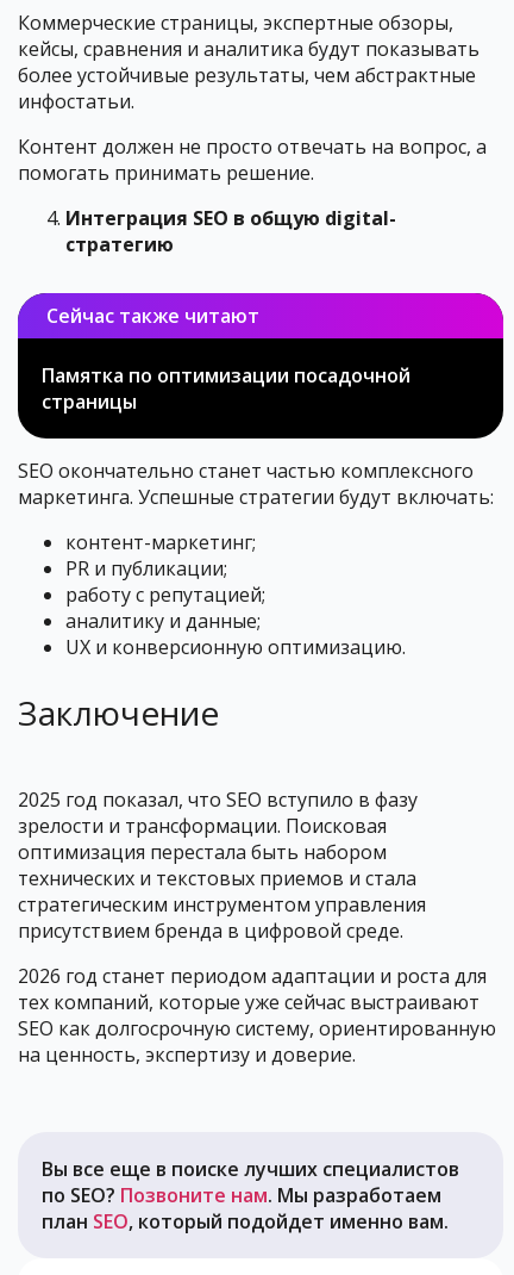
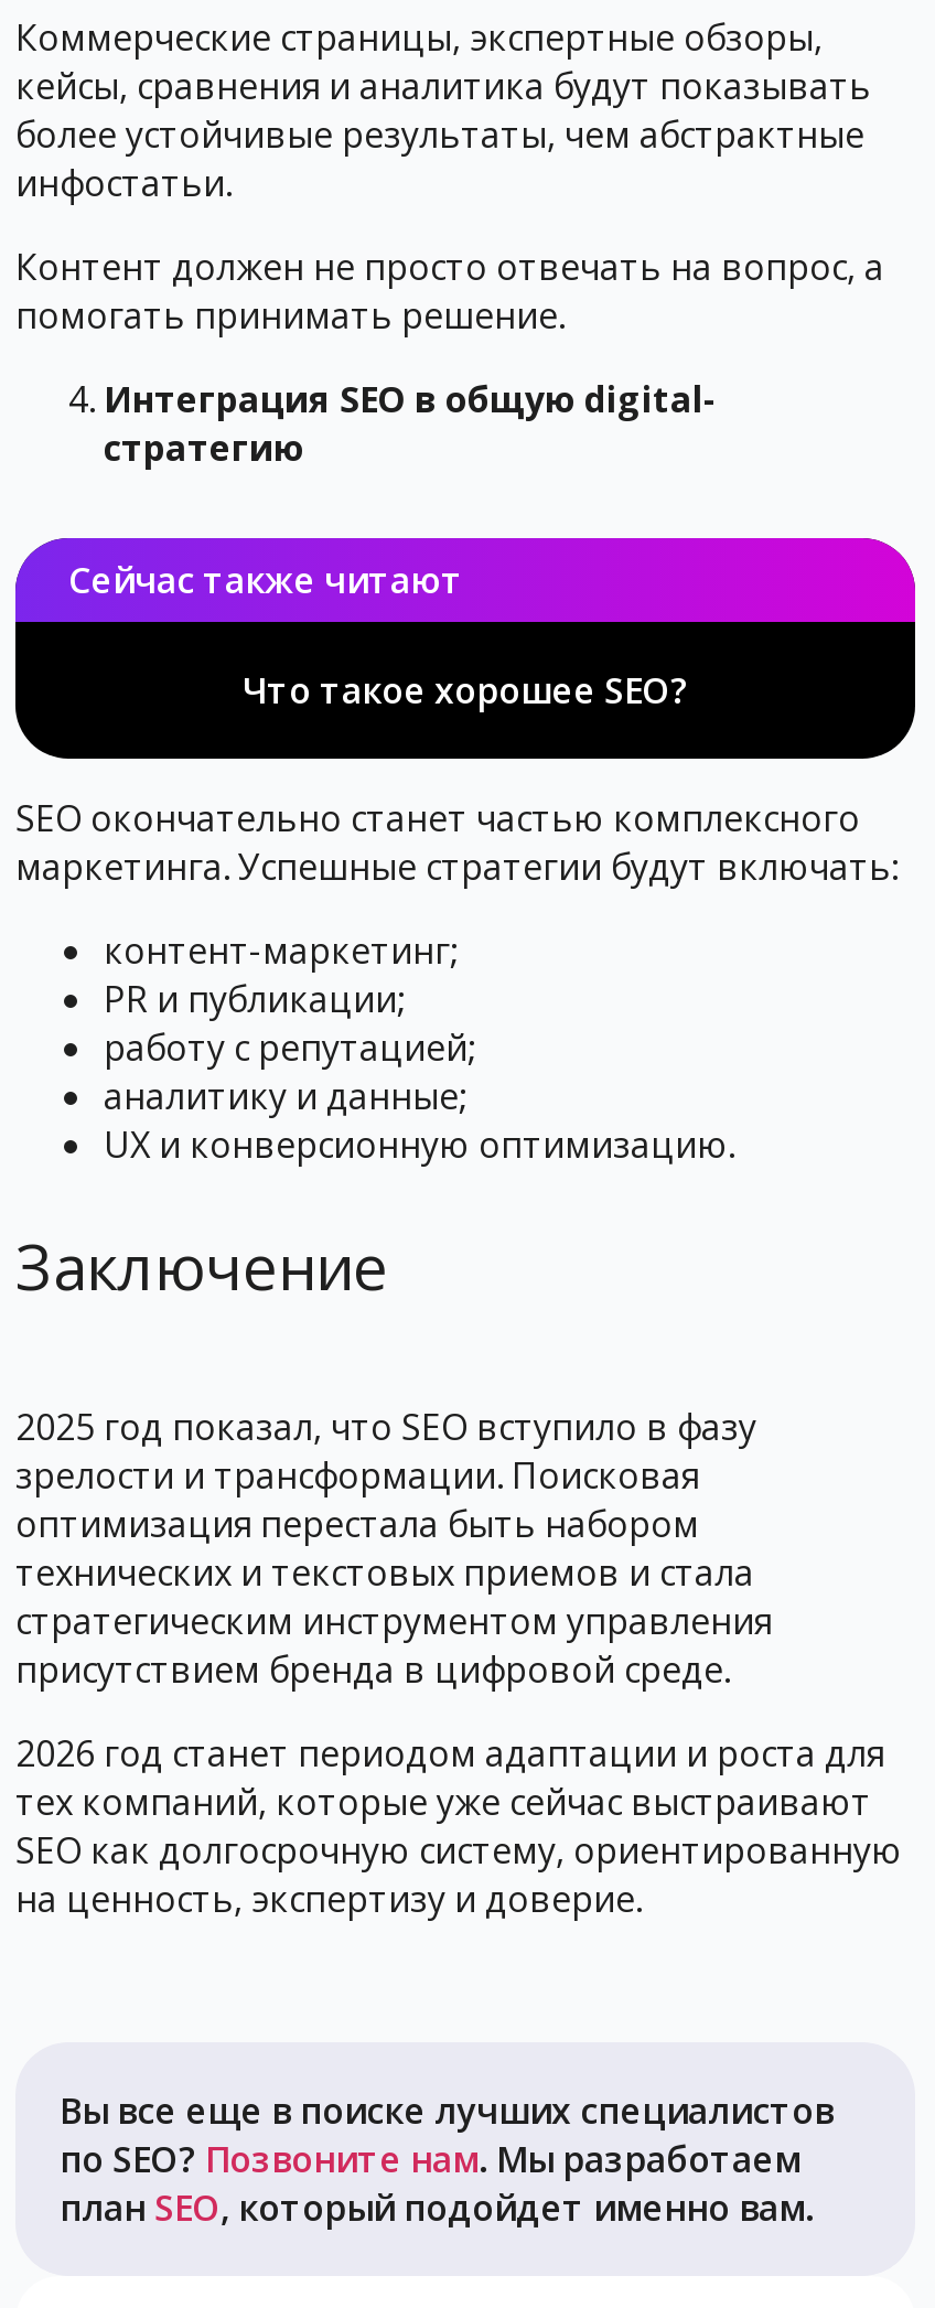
[42,362,410,414] Памятка по оптимизации посадочной | страницы -> [243,665,688,713] Что такое хорошее SEO?

